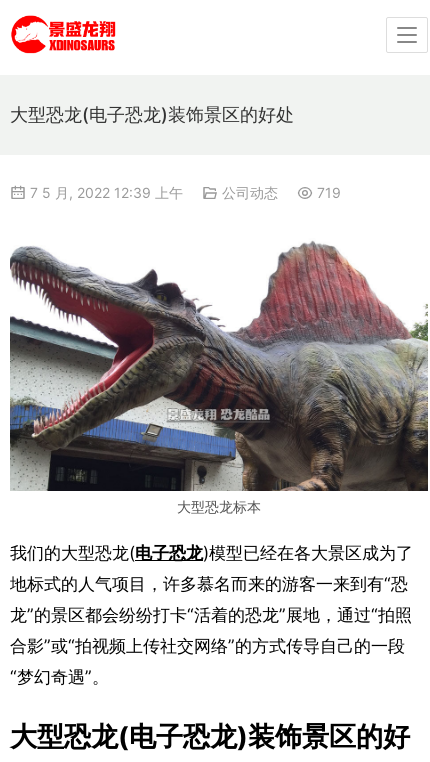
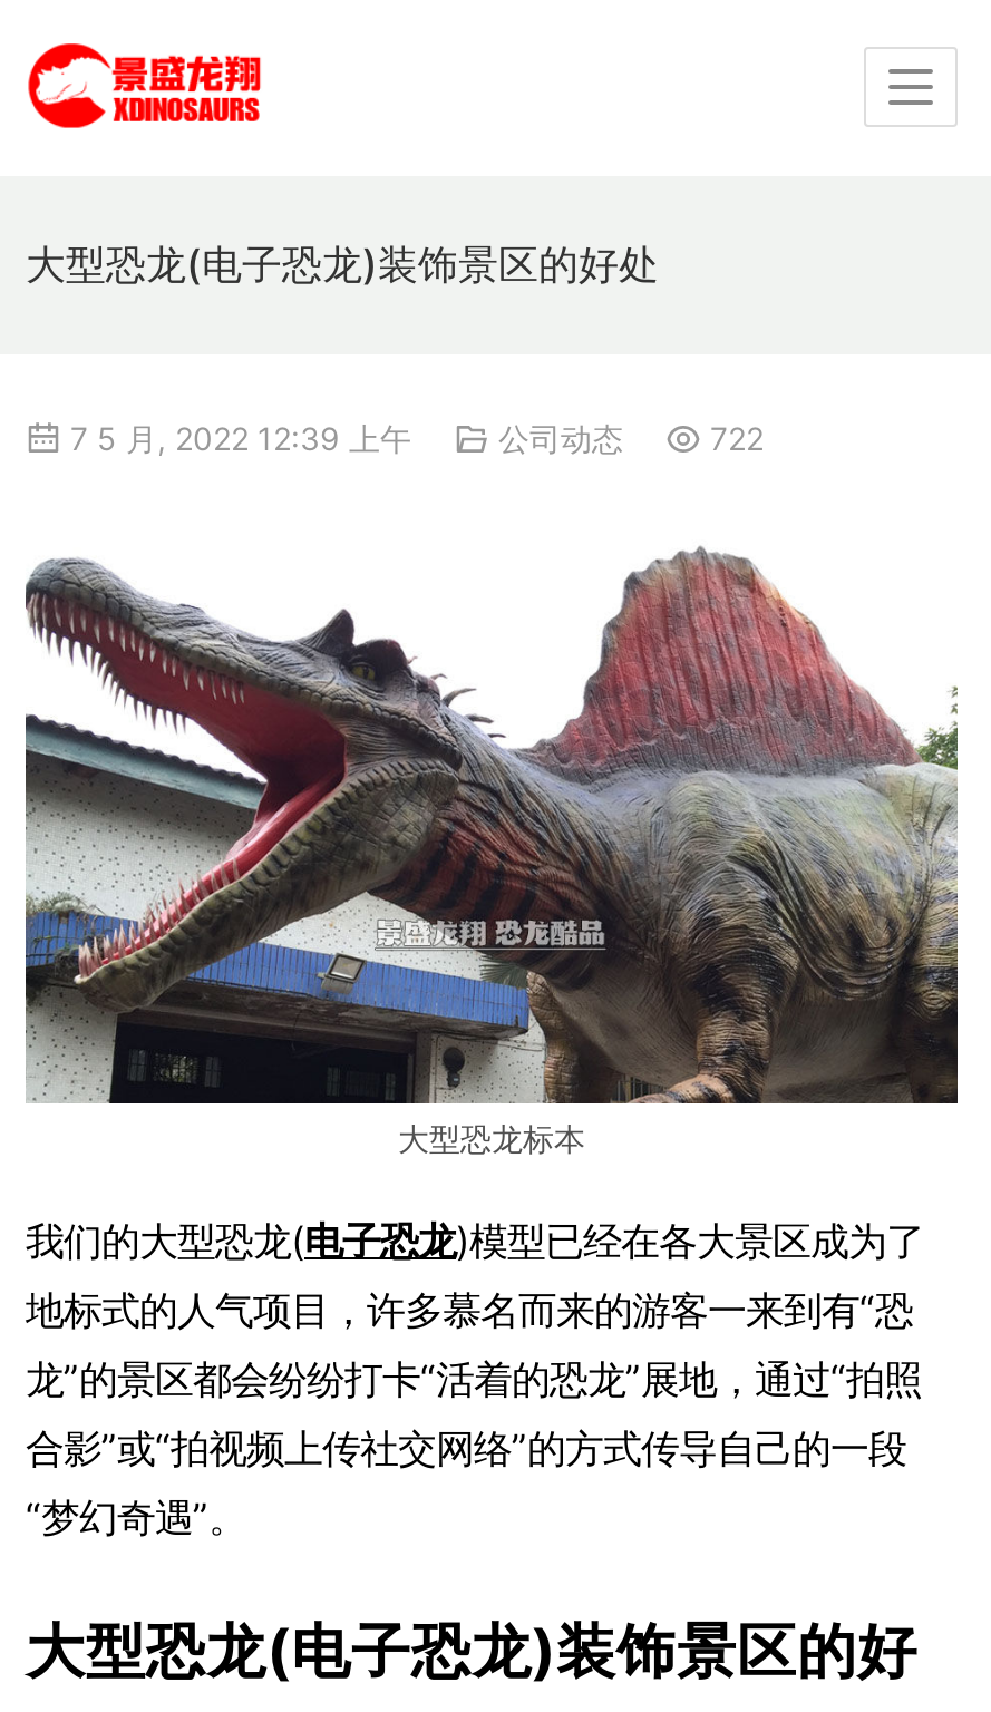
[313,184,341,201] 719 -> [701,419,764,457] 722

